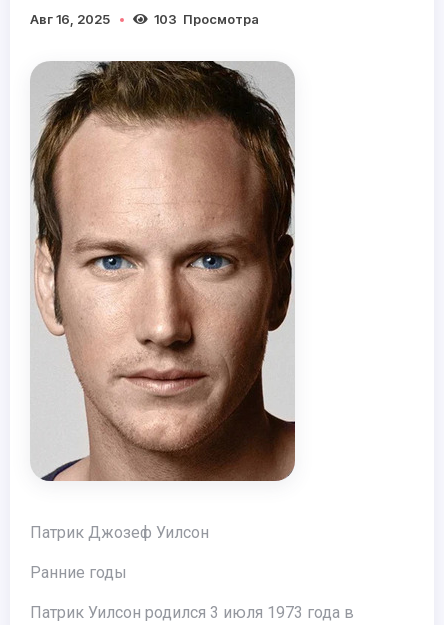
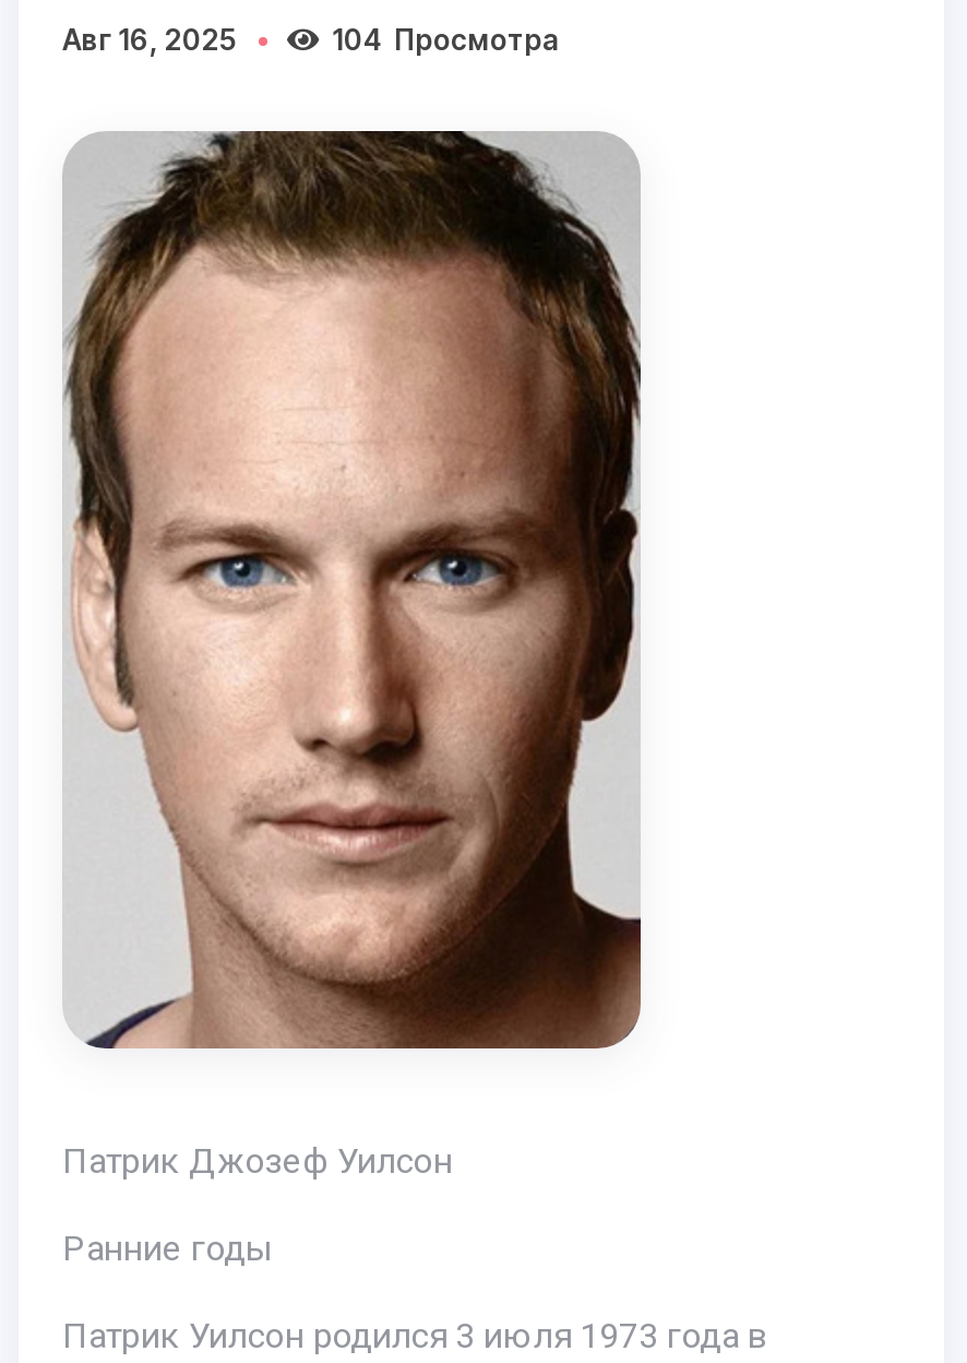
[154,11,259,27] 103 Просмотра -> [333,22,560,57] 104 Просмотра

